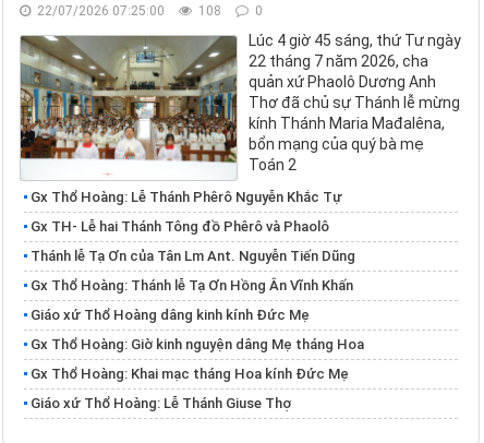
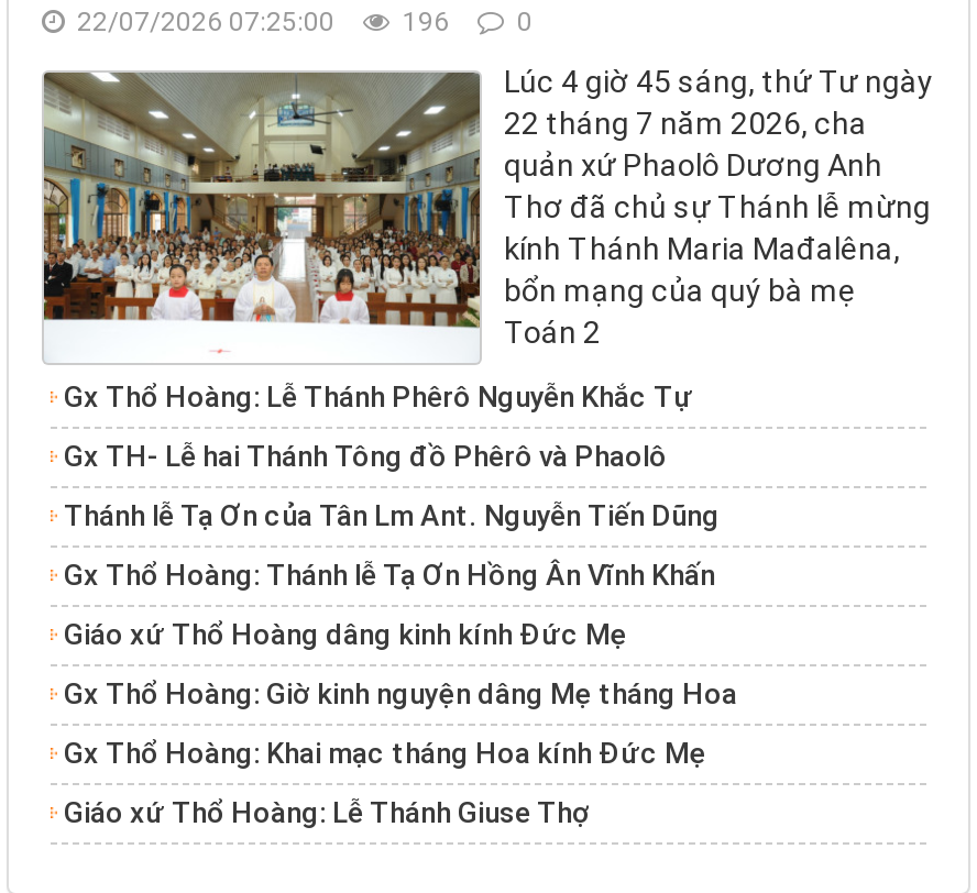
[34,3,263,19] 22/07/2026 07:25:00 108 0 -> [70,7,533,37] 22/07/2026 07:25:00 196 0

